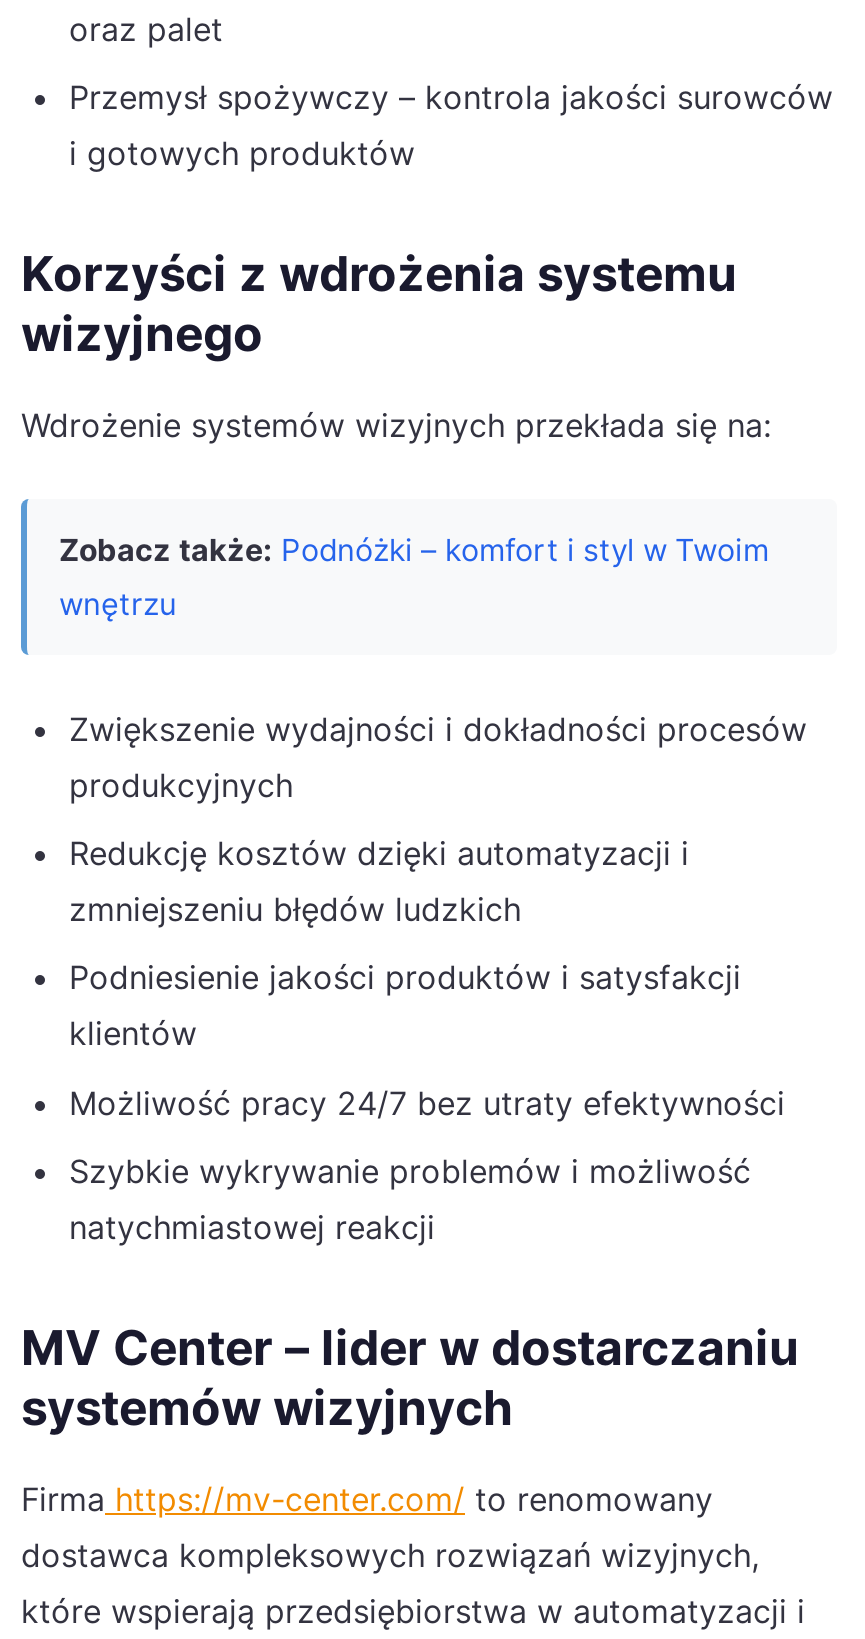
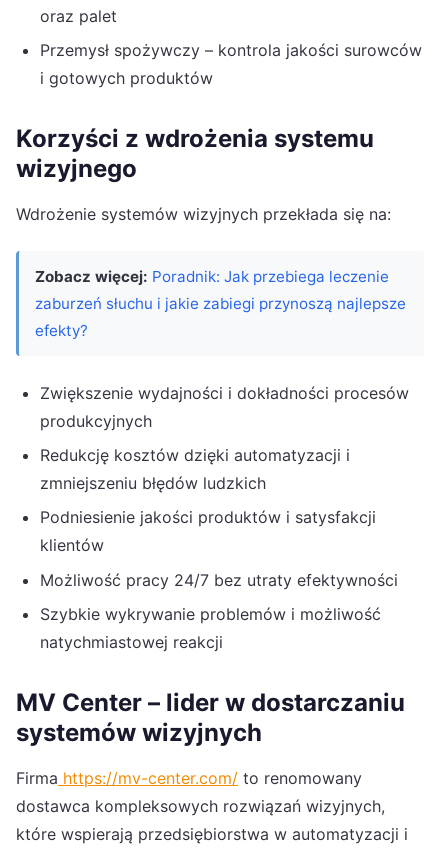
[59,531,769,623] Zobacz także: Podnóżki – komfort i styl w Twoim | wnętrzu -> [35,267,406,340] Zobacz więcej: Poradnik: Jak przebiega leczenie | zaburzeń słuchu i jakie zabiegi przynoszą najlepsze | efekty?

